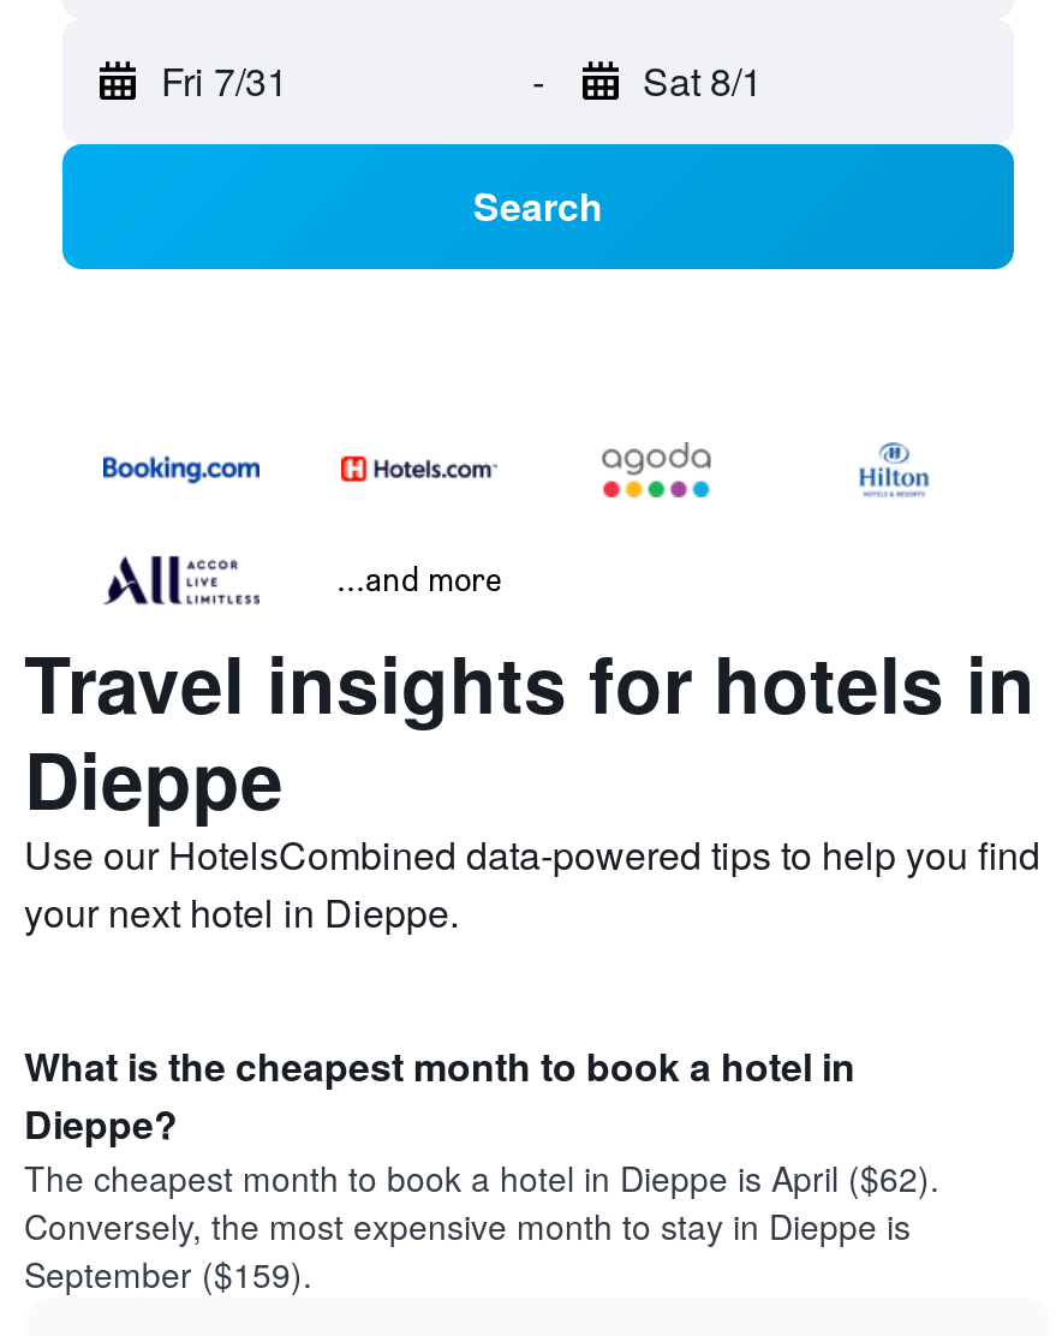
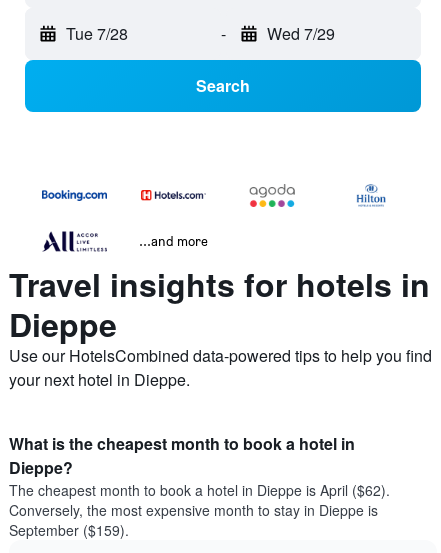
[161,53,288,109] Fri 7/31 -> [66,22,128,45] Tue 7/28
[643,53,763,109] Sat 8/1 -> [266,22,334,45] Wed 7/29

